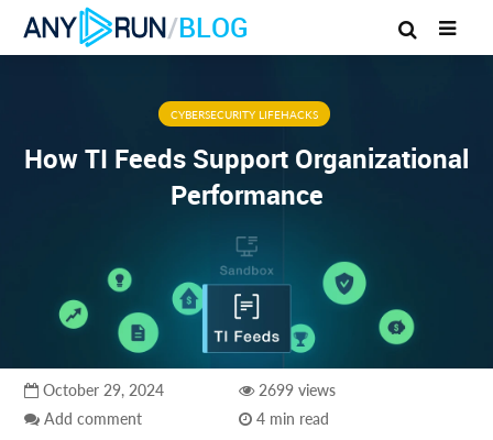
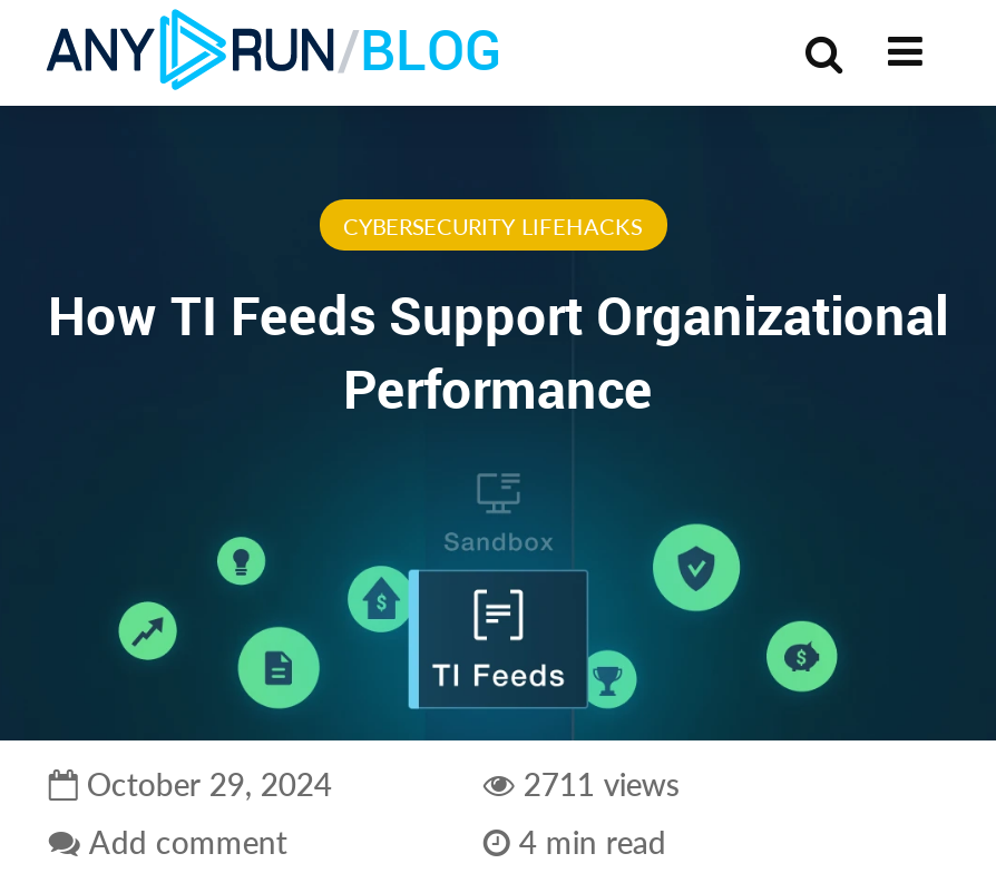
[259,381,336,399] 2699 views -> [523,765,679,803] 2711 views

